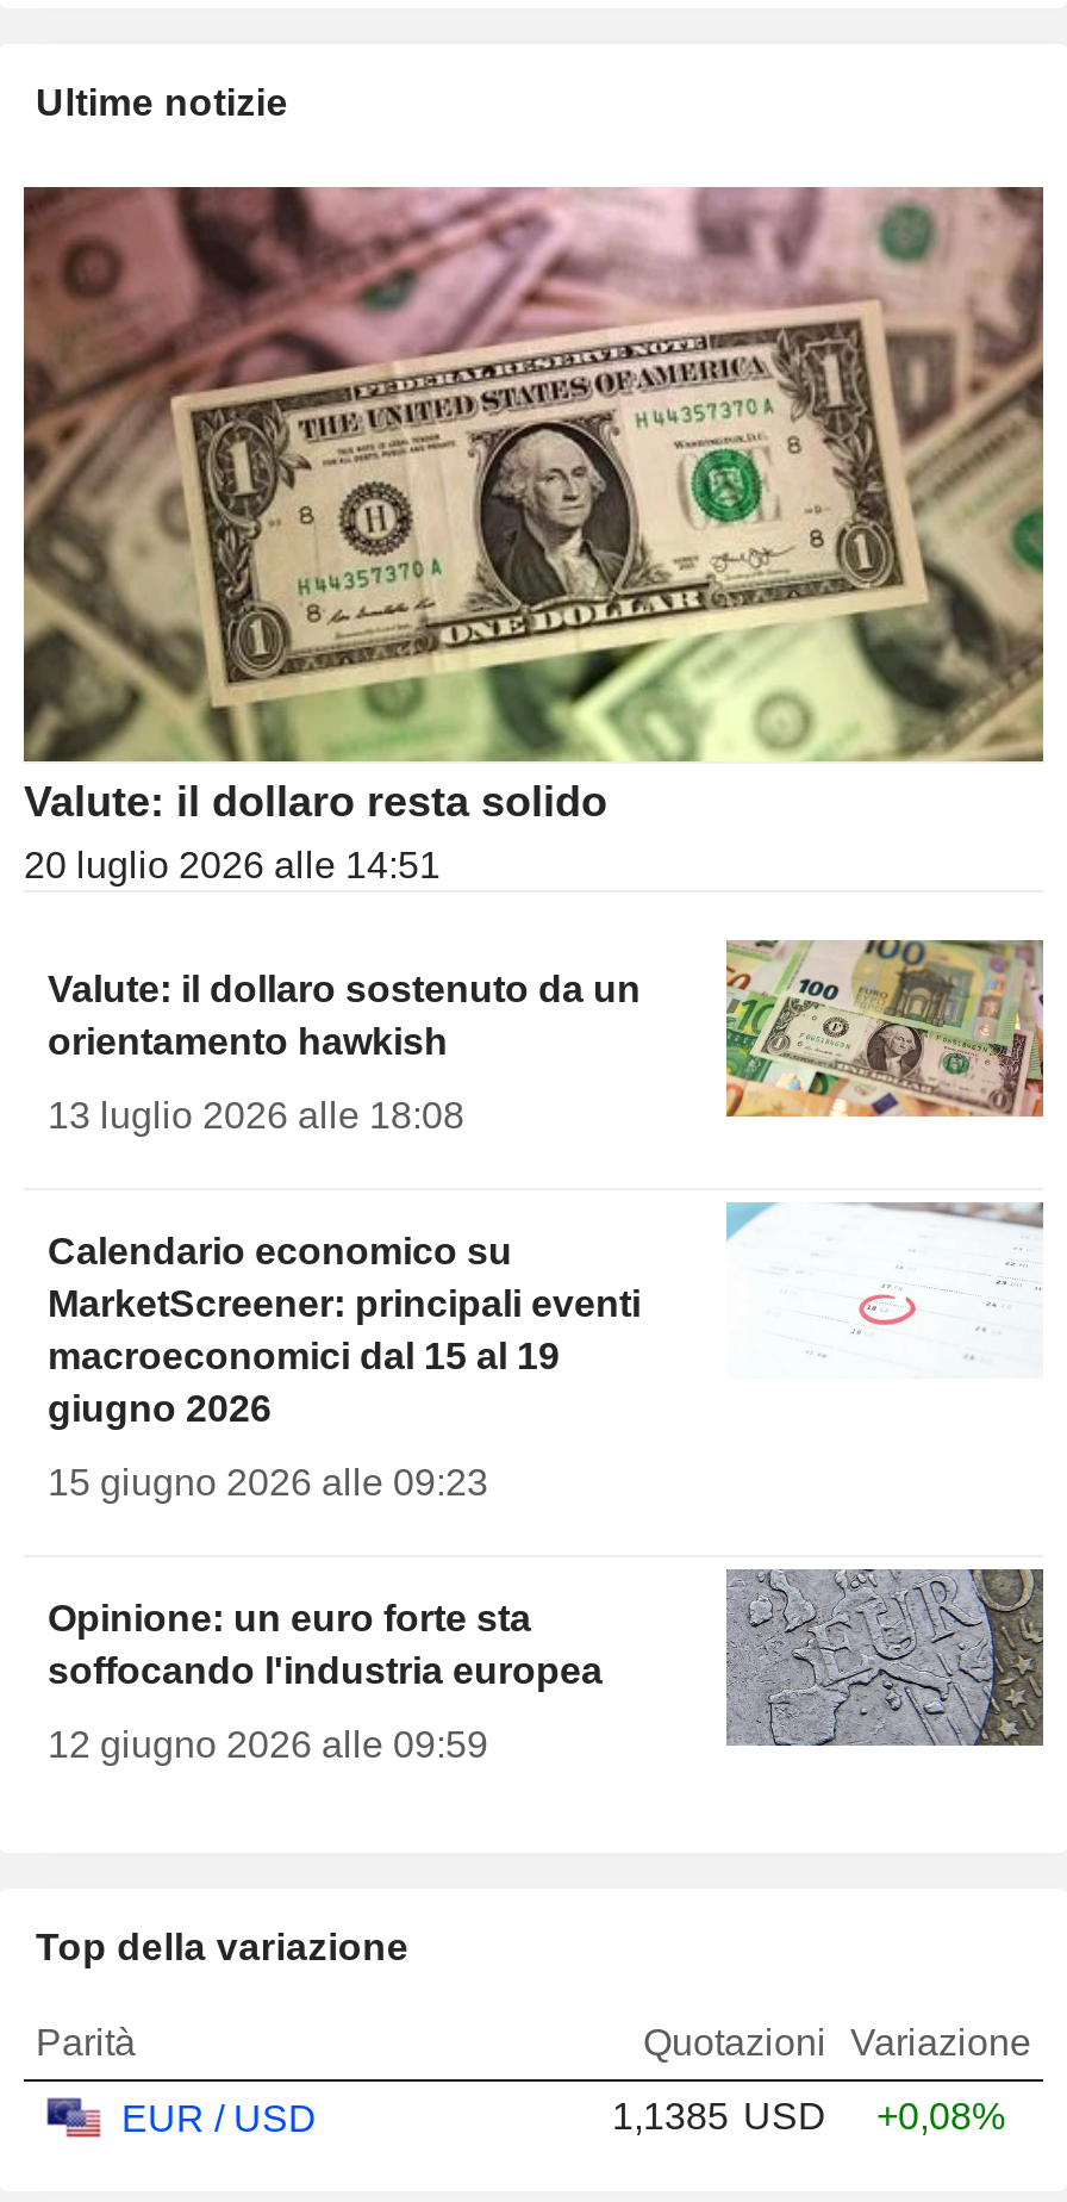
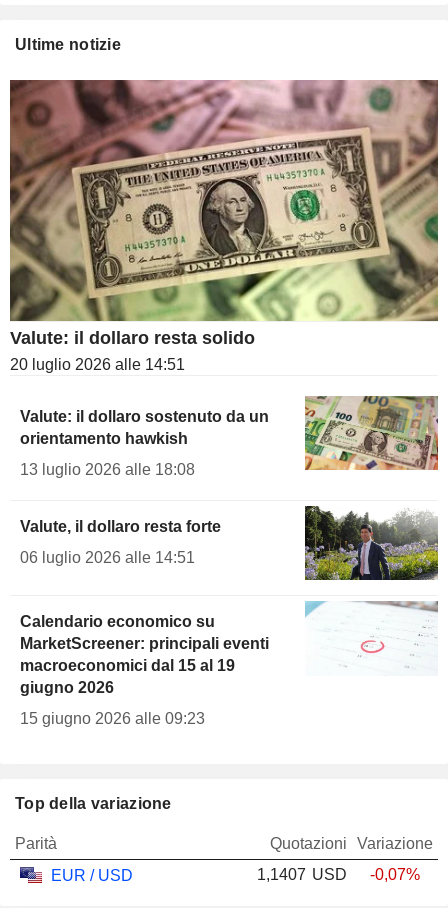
none -> [20,518,221,566] Valute, il dollaro resta forte | 06 luglio 2026 alle 14:51
none -> [304,505,439,581] [image]
moved [48,1231,641,1502] -> [20,613,269,727]: Calendario economico su | MarketScreener: principali eventi | macroeconomici dal 15 al 19 | giugno 2026 | 15 giugno 2026 alle 09:23
[724,1567,1046,1748] [image] -> none
[48,1598,603,1764] Opinione: un euro forte sta | soffocando l'industria europea | 12 giugno 2026 alle 09:59 -> none
[612,2096,826,2136] 1,1385 USD -> [257,866,347,883] 1,1407 USD
[876,2096,1005,2136] +0,08% -> [370,866,420,883] -0,07%

